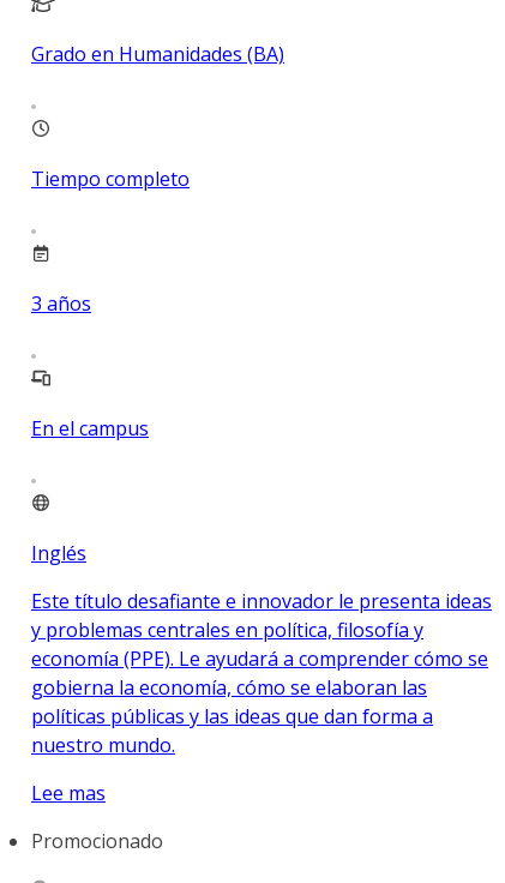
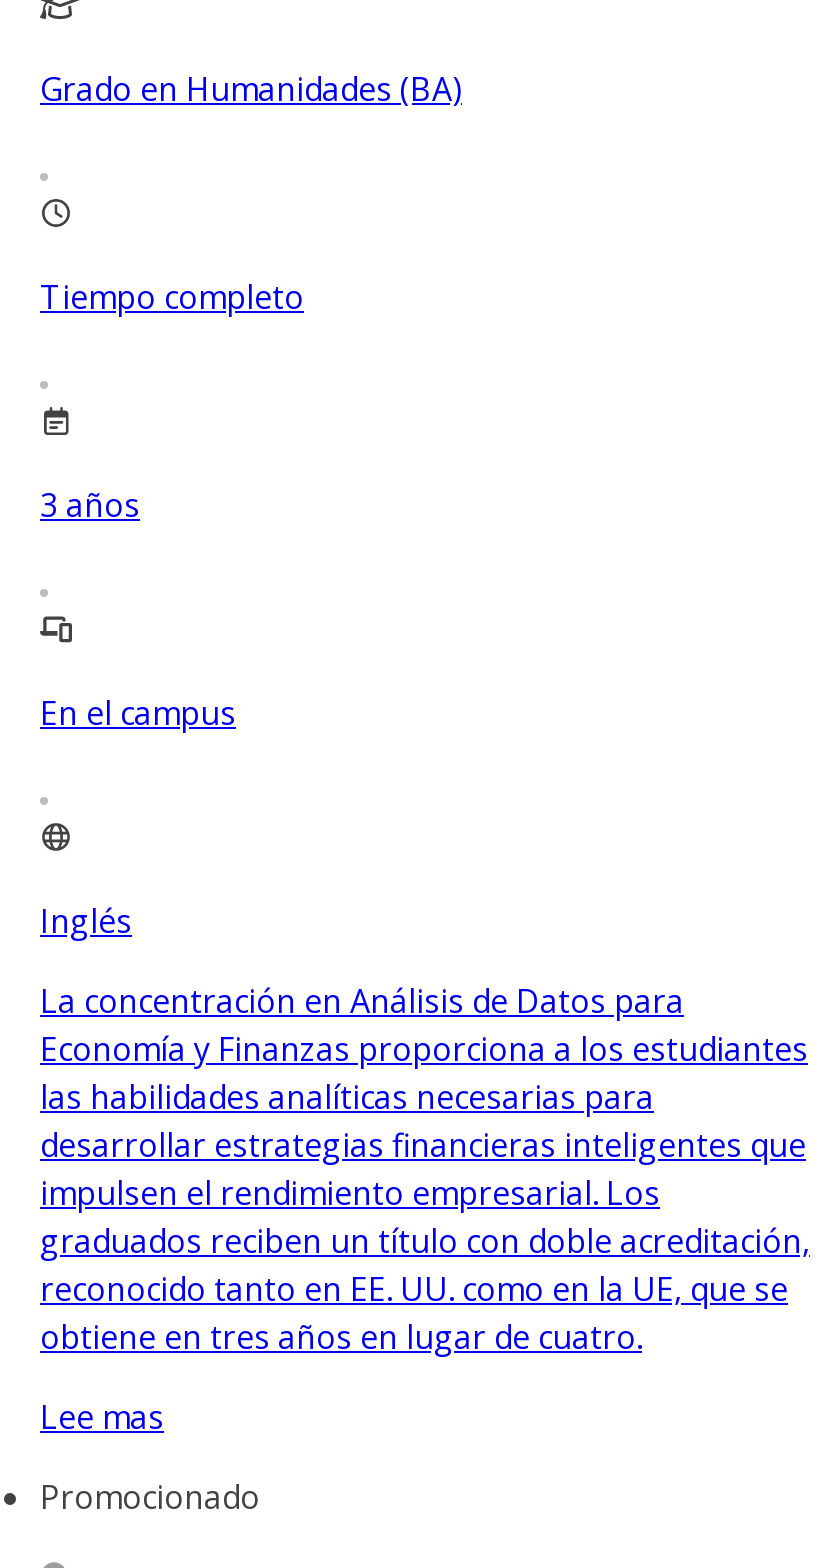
[31,587,492,758] Este título desafiante e innovador le presenta ideas | y problemas centrales en política, filosofía y | economía (PPE). Le ayudará a comprender cómo se | gobierna la economía, cómo se elaboran las | políticas públicas y las ideas que dan forma a | nuestro mundo. -> [40,979,810,1359] La concentración en Análisis de Datos para | Economía y Finanzas proporciona a los estudiantes | las habilidades analíticas necesarias para | desarrollar estrategias financieras inteligentes que | impulsen el rendimiento empresarial. Los | graduados reciben un título con doble acreditación, | reconocido tanto en EE. UU. como en la UE, que se | obtiene en tres años en lugar de cuatro.

